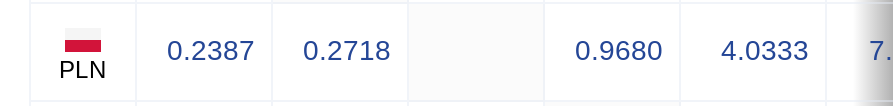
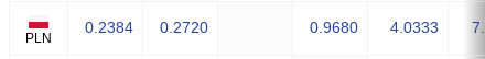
[167,34,255,66] 0.2387 -> [85,19,133,36] 0.2384
[303,34,391,66] 0.2718 -> [160,19,208,36] 0.2720

